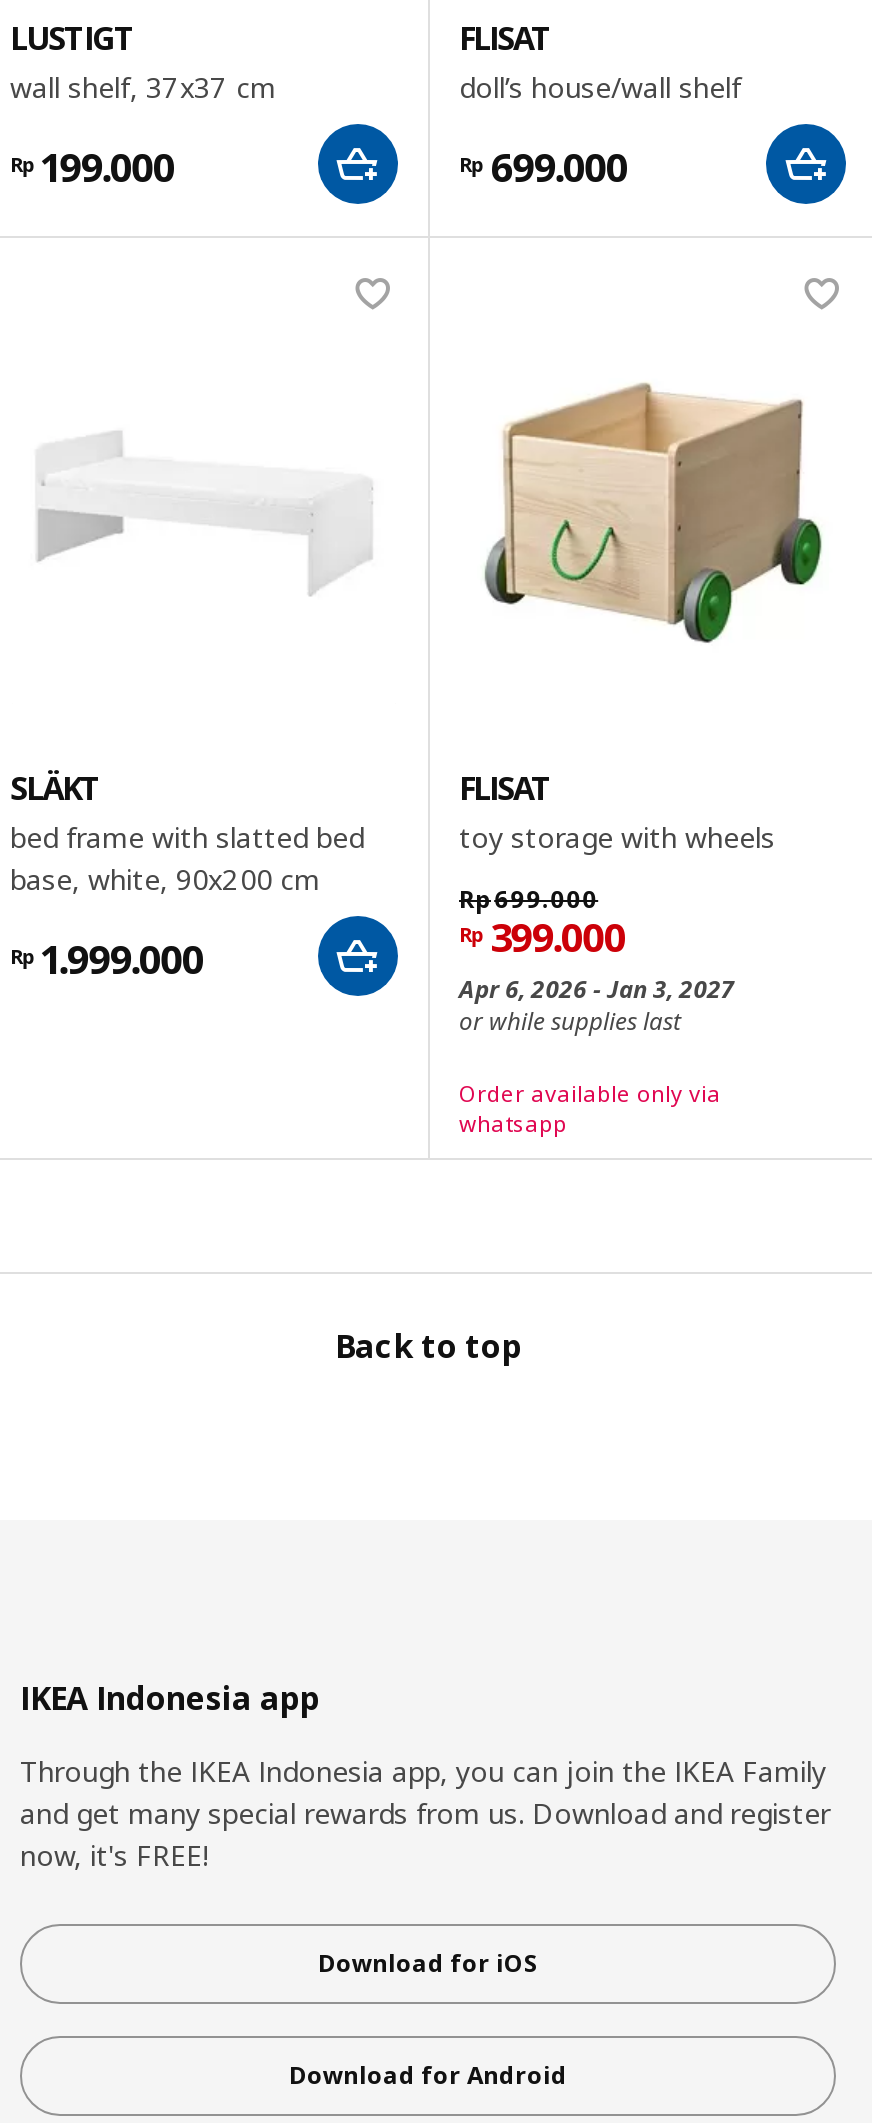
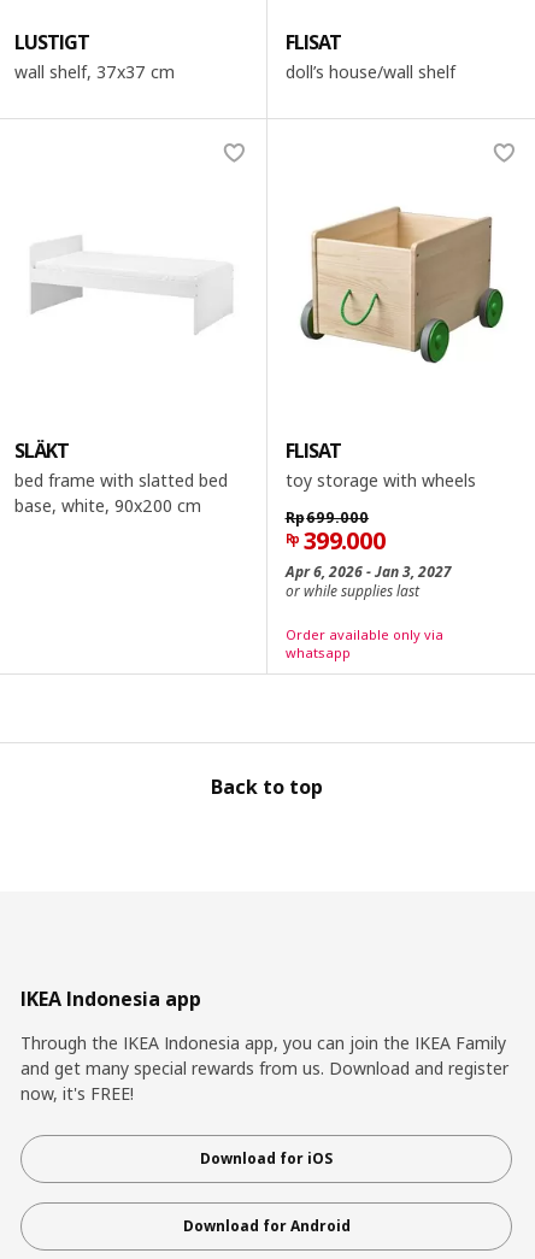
[316,122,626,206] [image] | Rp 699.000 -> none
[764,122,848,206] [image] -> none
[10,141,174,195] Rp 199.000 -> none
[316,914,400,998] [image] -> none
[10,932,202,986] Rp 1.999.000 -> none

